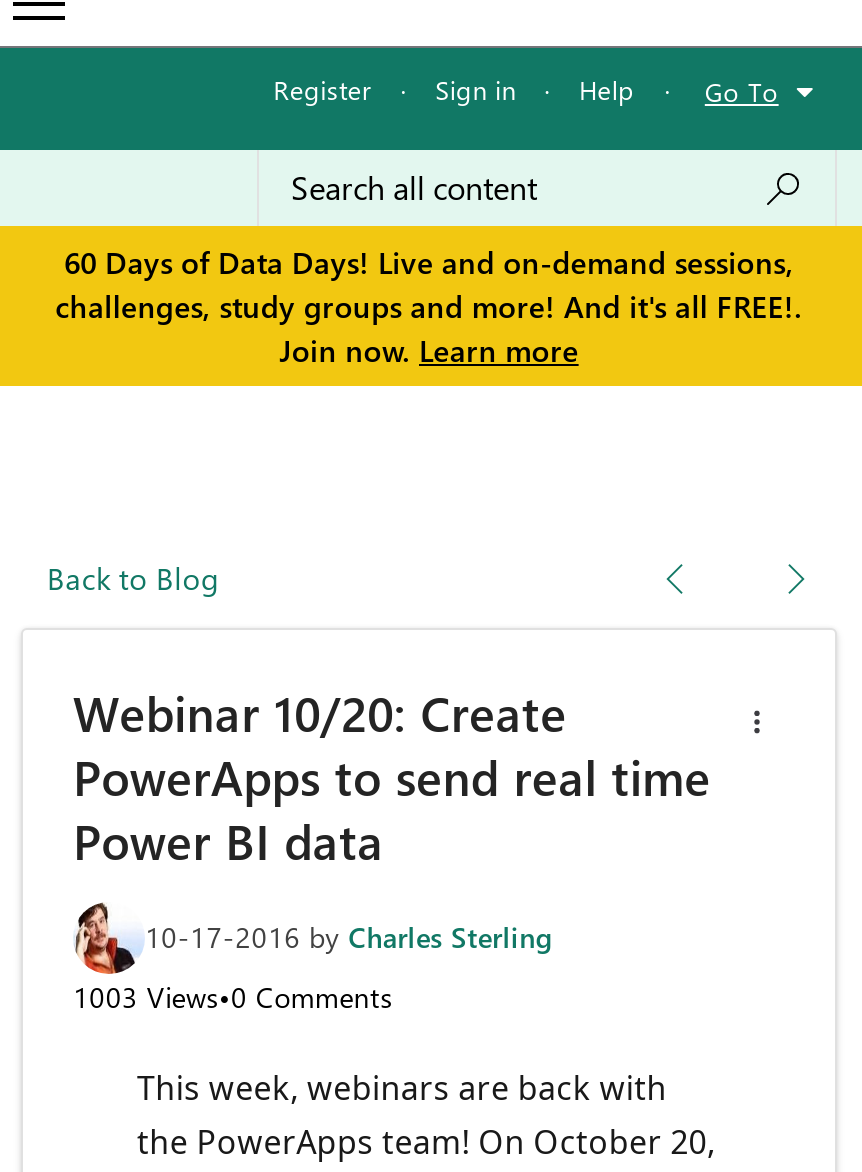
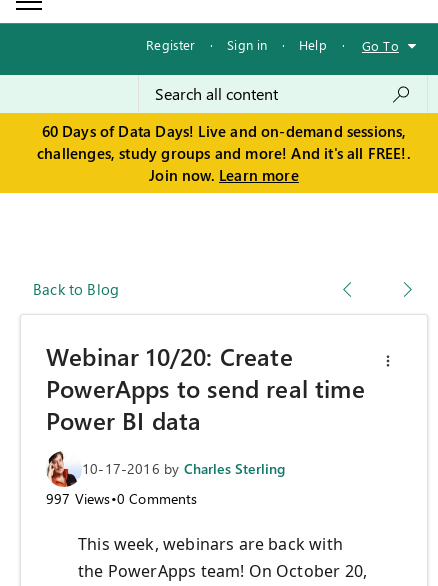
[73,979,393,1017] 1003 Views•0 Comments -> [46,489,198,508] 997 Views•0 Comments

